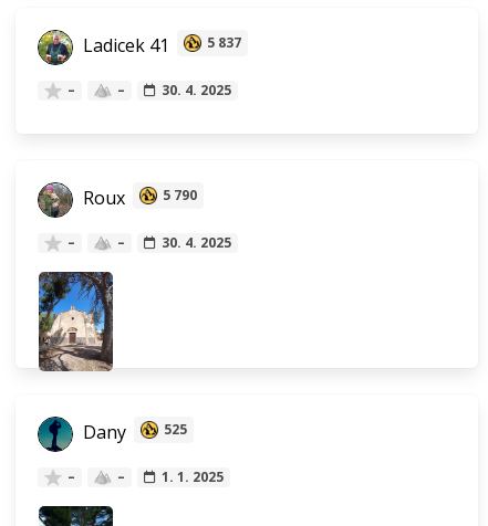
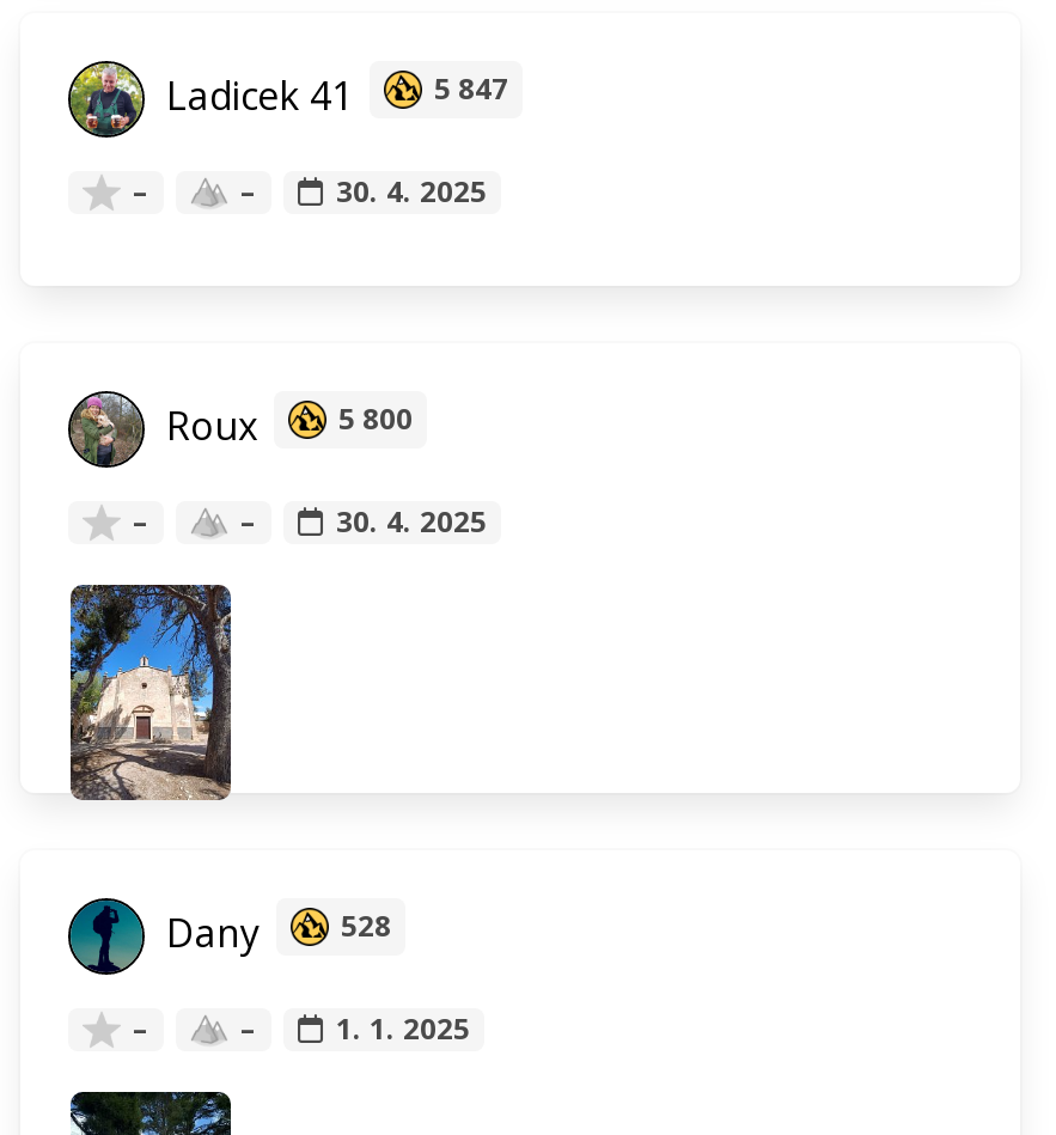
[79,33,241,58] Ladicek 41 5 837 -> [157,69,508,121] Ladicek 41 5 847
[79,186,197,210] Roux 5 790 -> [157,399,413,451] Roux 5 800
[79,420,187,445] Dany 525 -> [157,906,391,959] Dany 528

